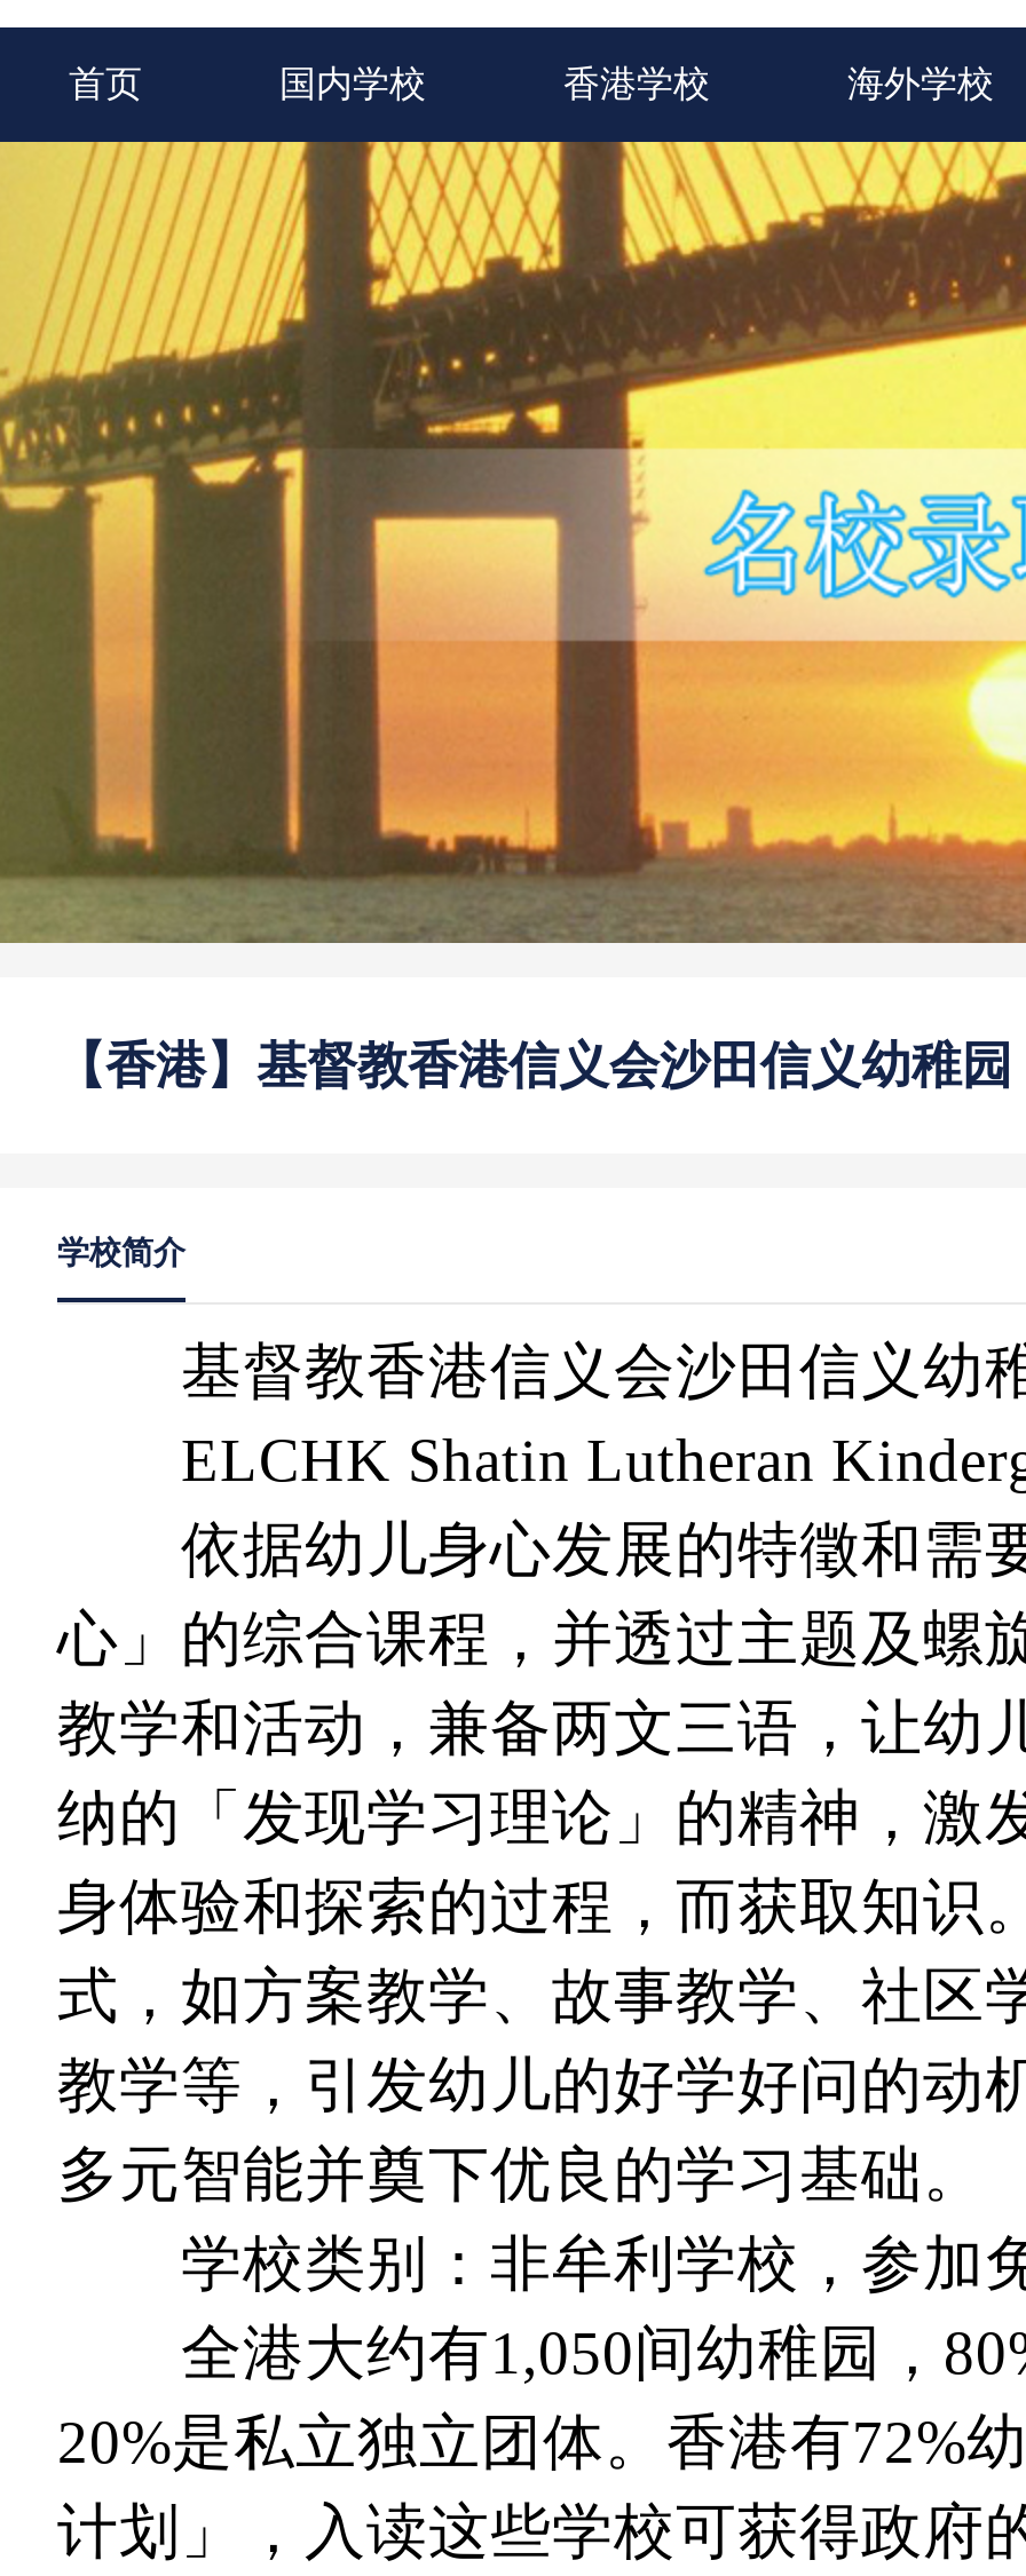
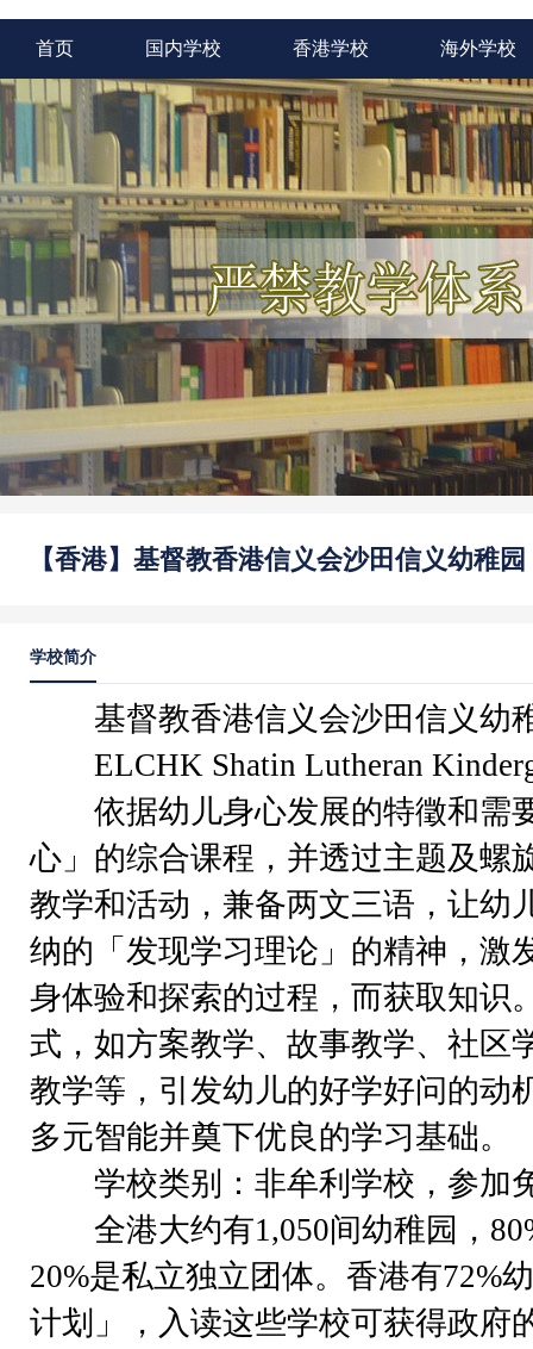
[7,140,1019,945] [image] -> [4,77,529,497] [image]

